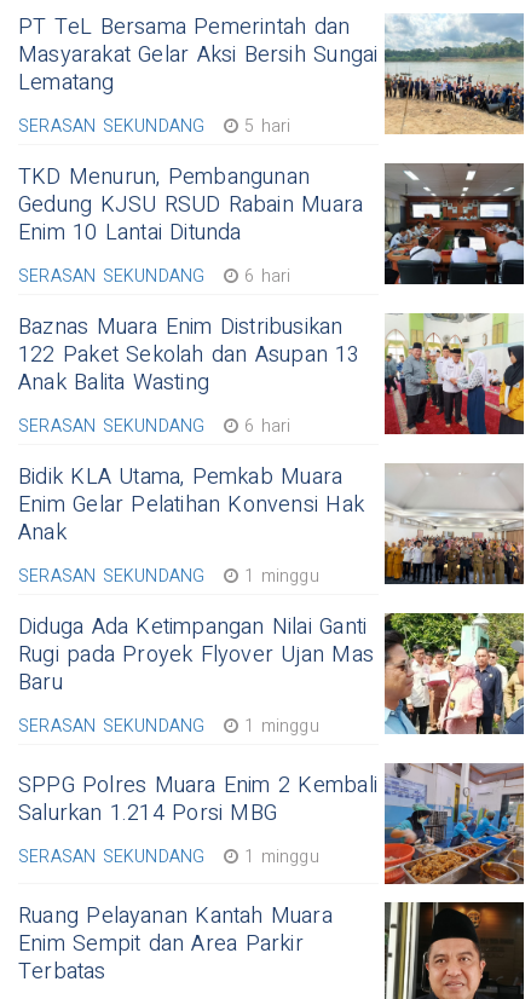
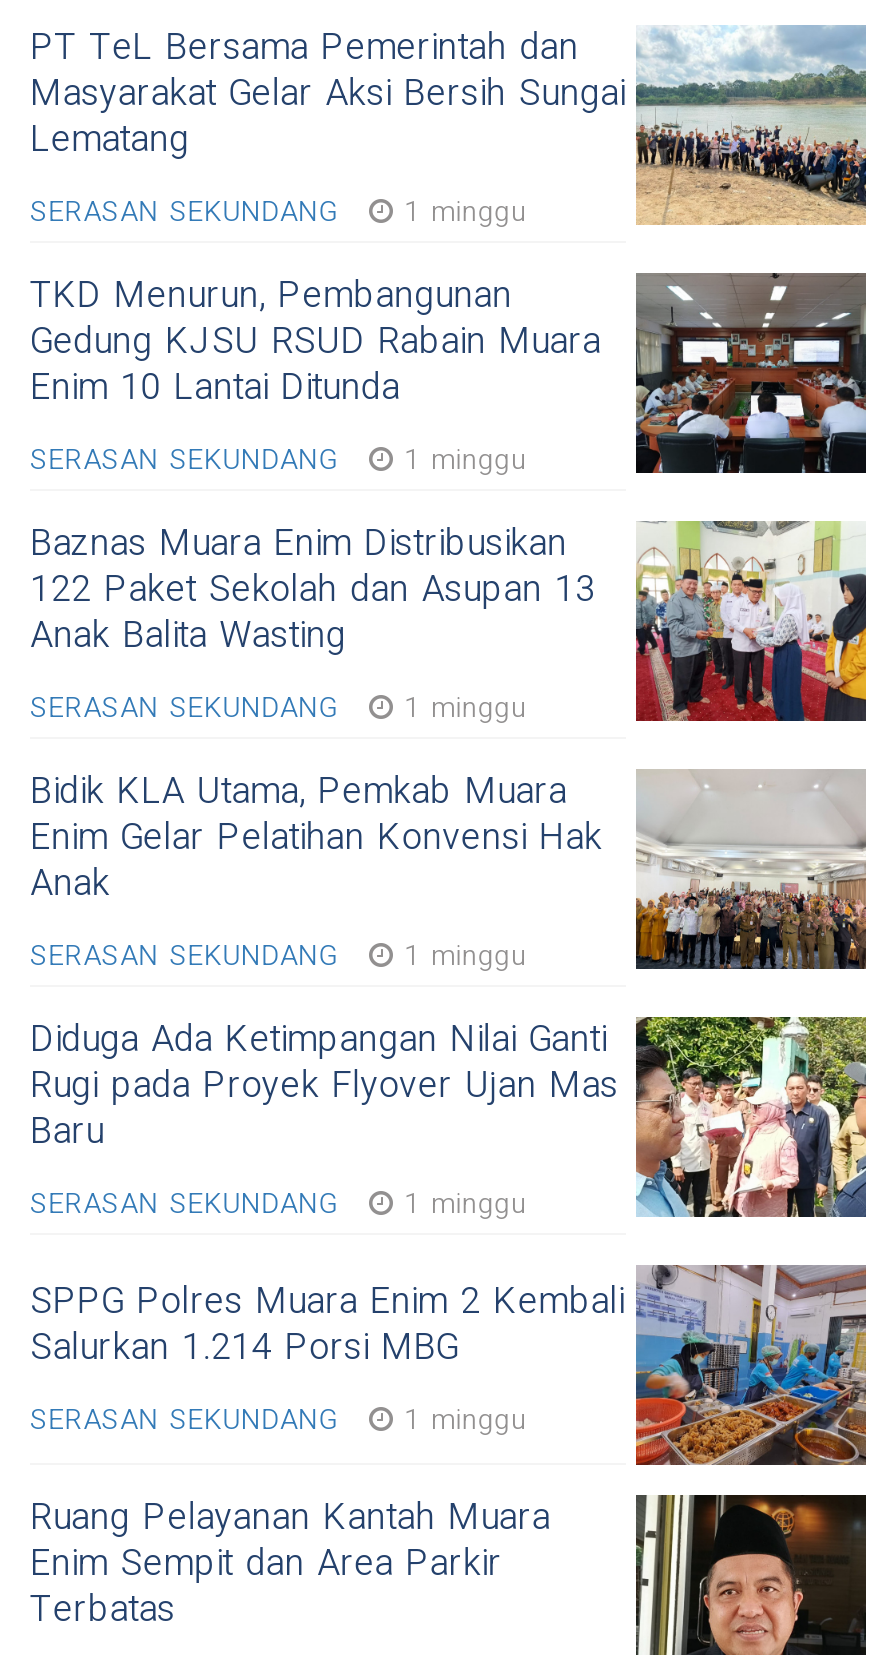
[18,114,291,139] SERASAN SEKUNDANG 5 hari -> [30,191,527,233] SERASAN SEKUNDANG 1 minggu
[18,264,291,289] SERASAN SEKUNDANG 6 hari -> [30,439,527,481] SERASAN SEKUNDANG 1 minggu
[18,414,291,439] SERASAN SEKUNDANG 6 hari -> [30,687,527,729] SERASAN SEKUNDANG 1 minggu

